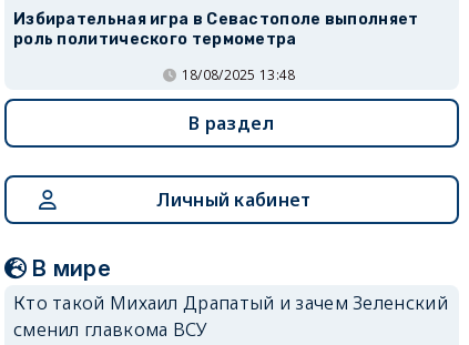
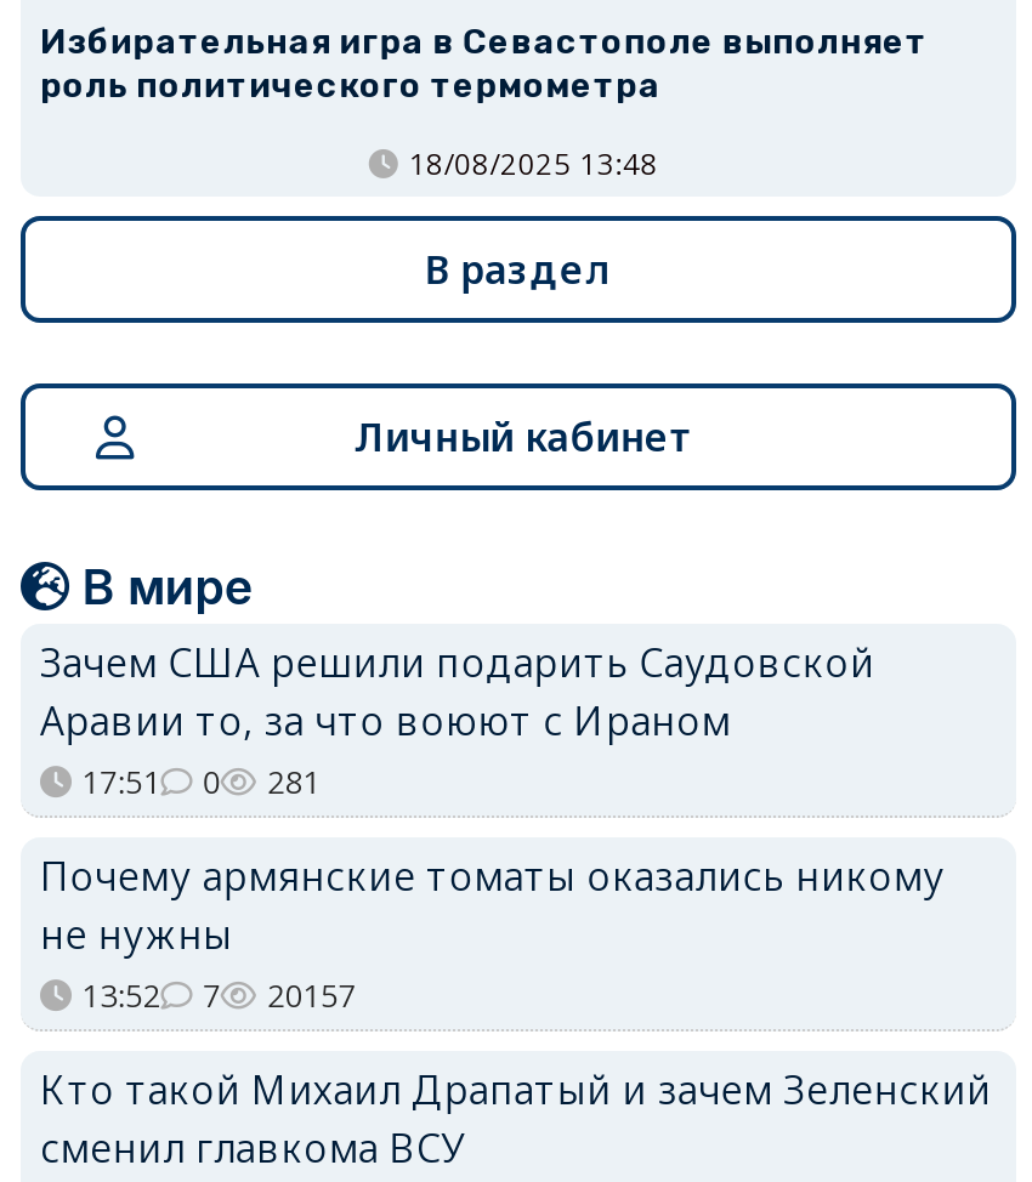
none -> [40,636,946,1017] Зачем США решили подарить Саудовской | Аравии то, за что воюют с Ираном | 17:51 | 0 | 281 | Почему армянские томаты оказались никому | не нужны | 13:52 | 7 | 20157

